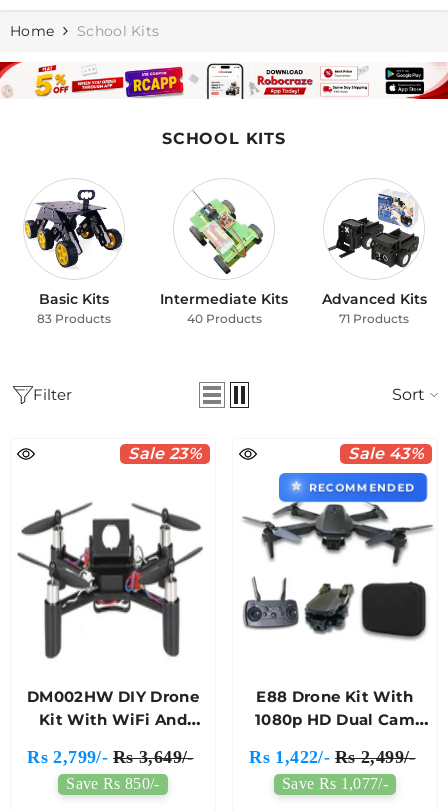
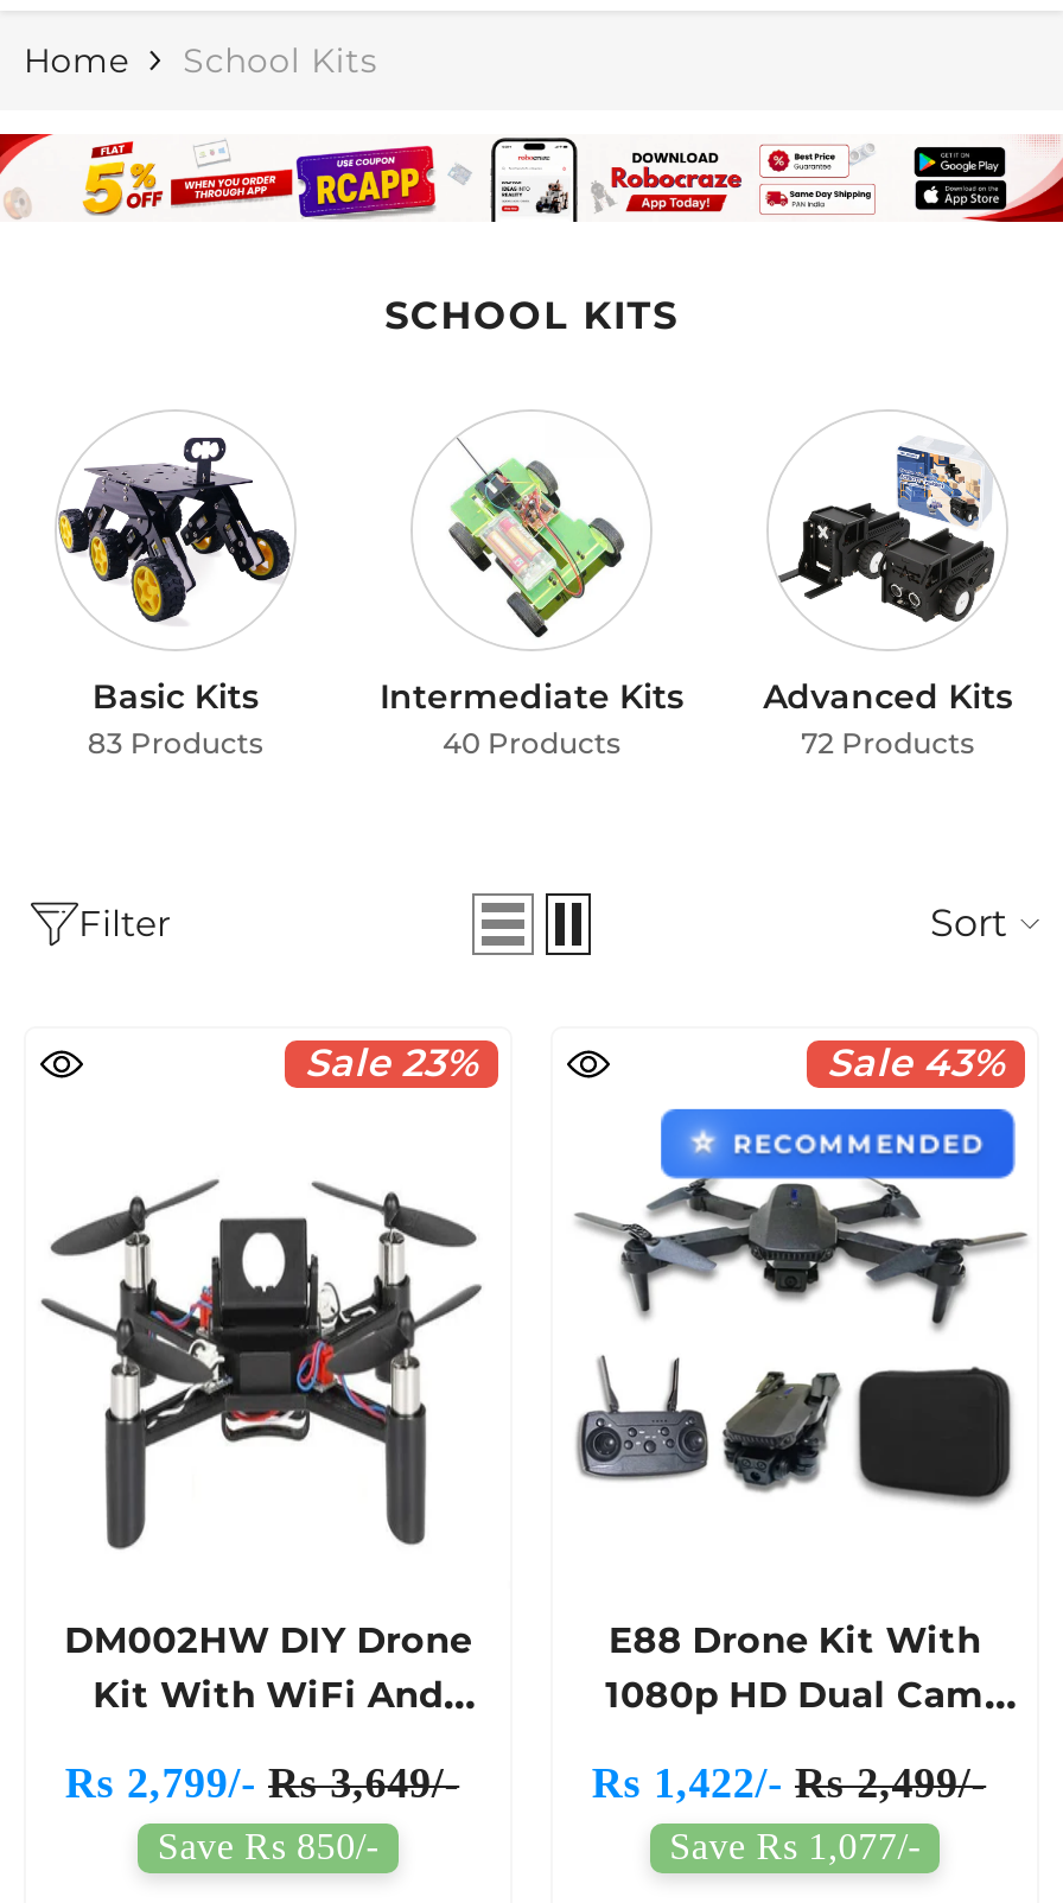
[339,311,409,326] 71 Products -> [801,726,974,761] 72 Products

